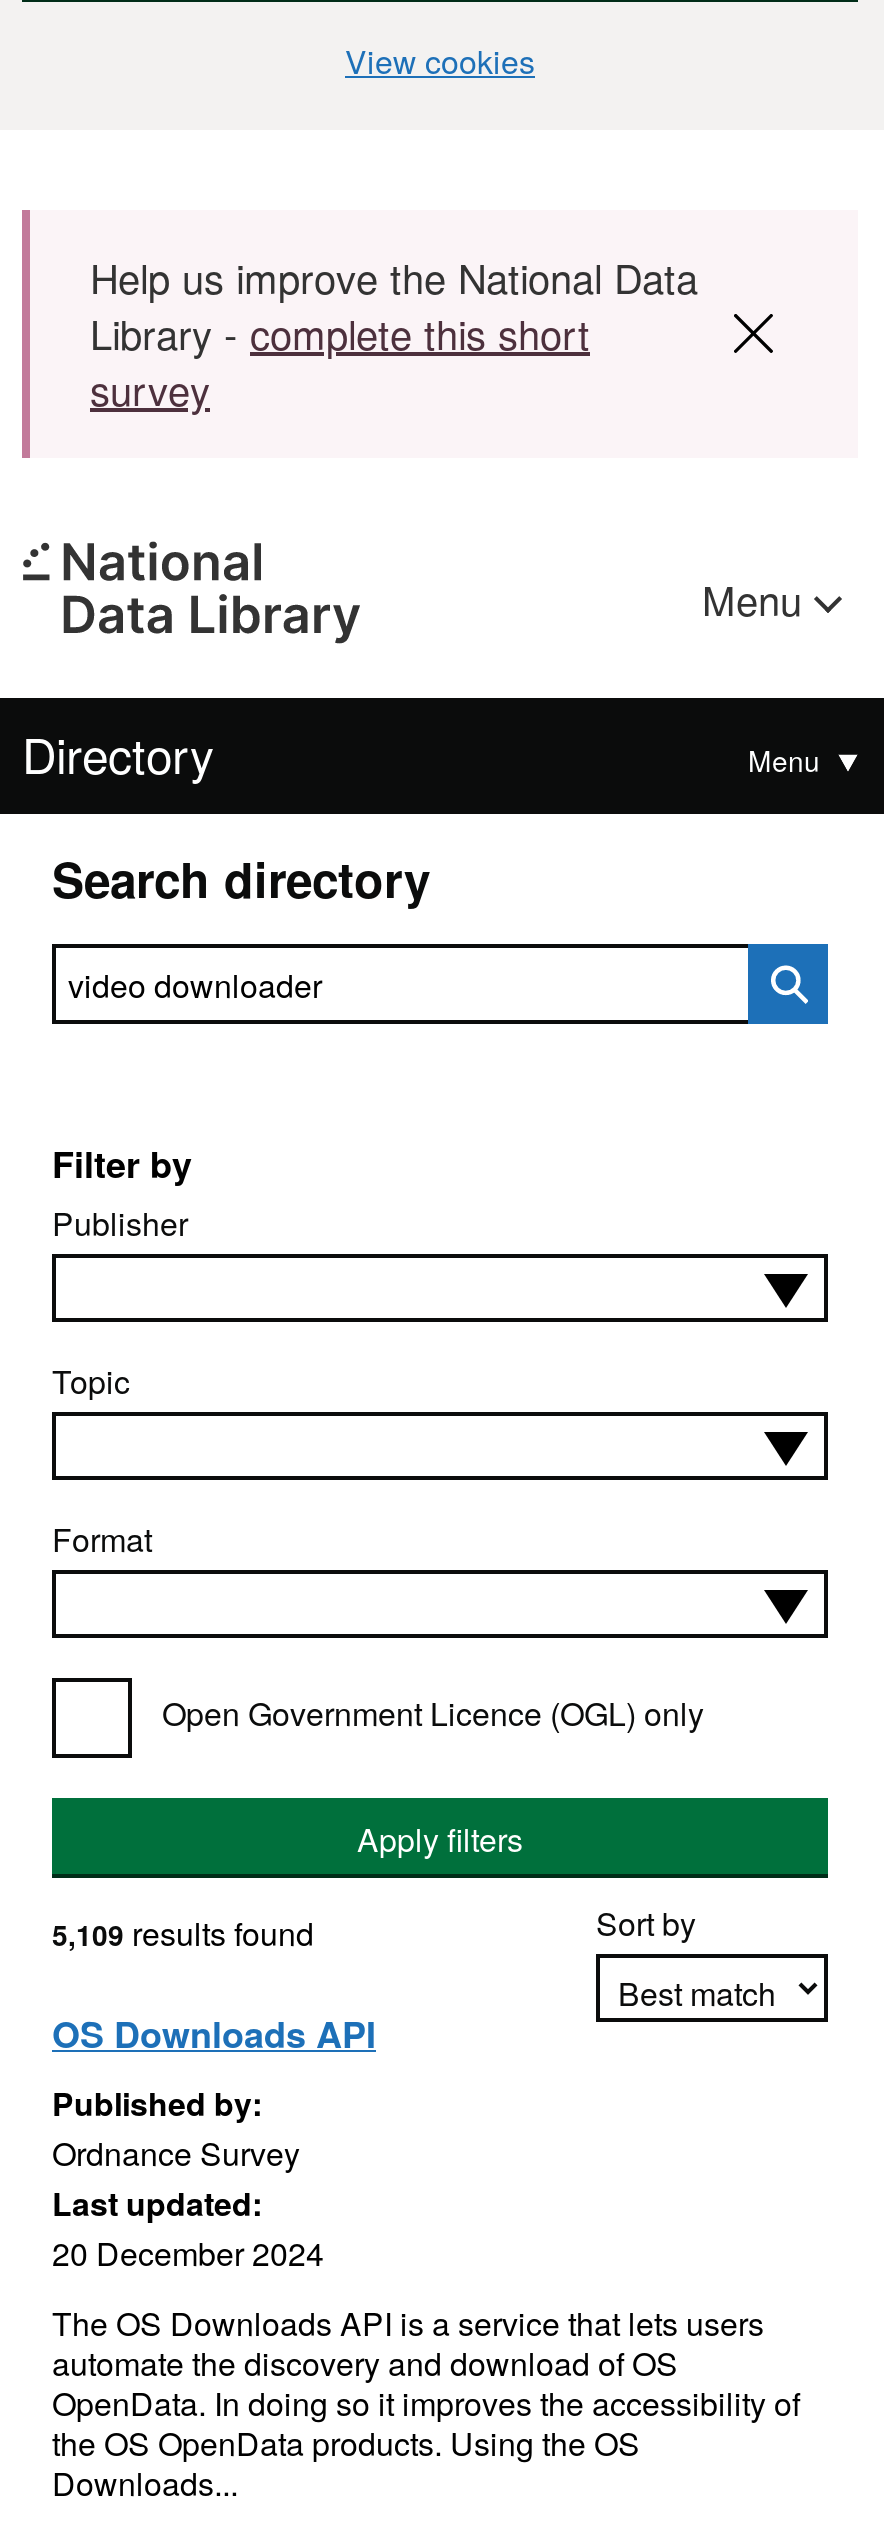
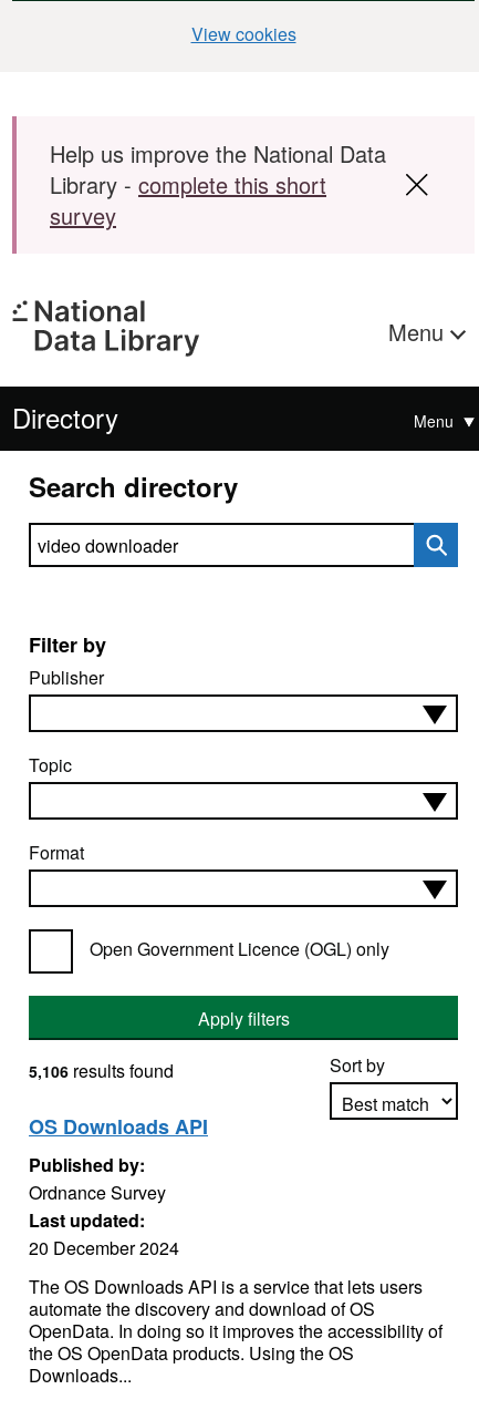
[52,1910,314,1956] 5,109 results found -> [29,1058,174,1083] 5,106 results found

